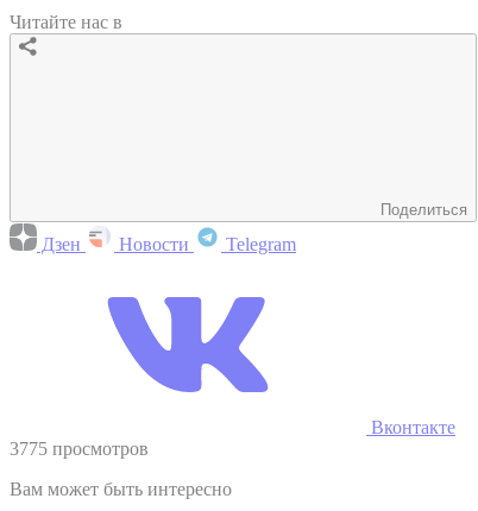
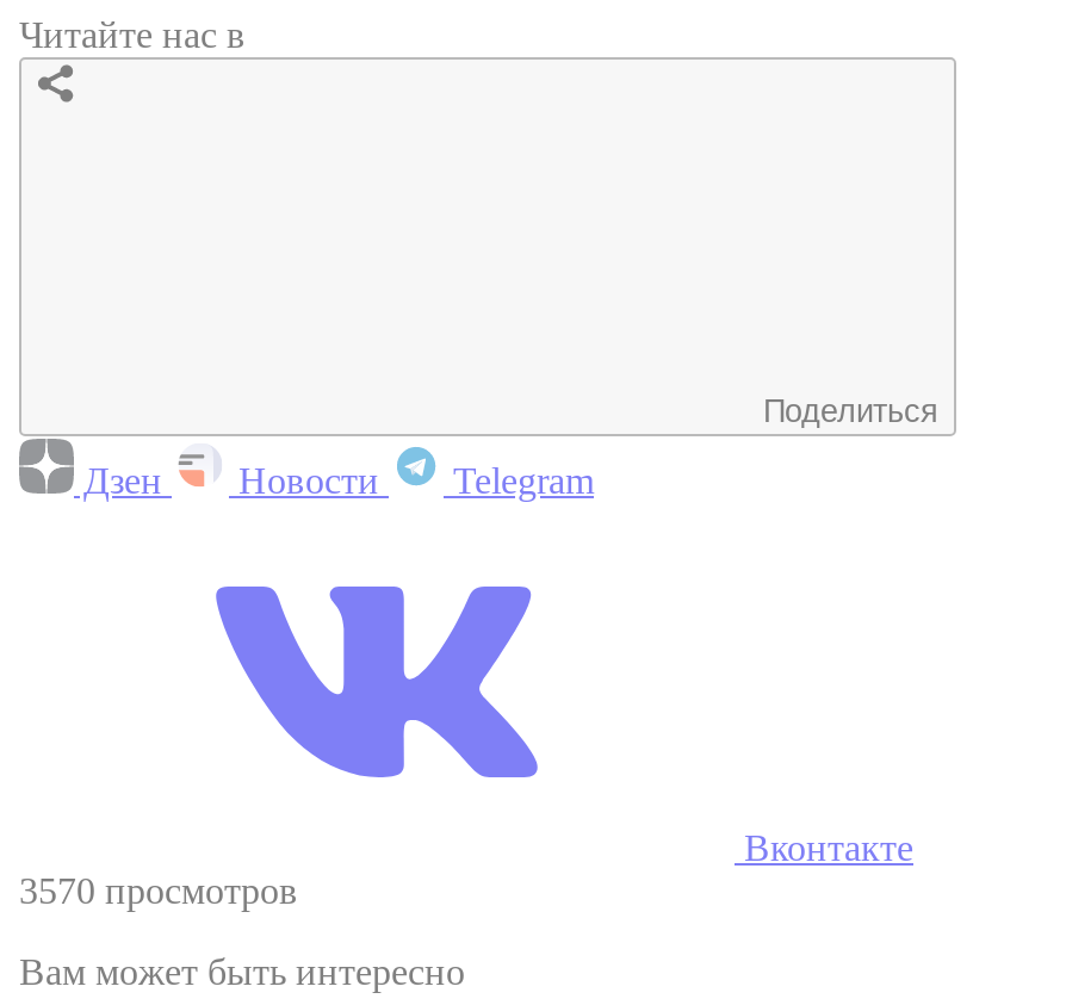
[10,438,149,458] 3775 просмотров -> [19,869,298,910] 3570 просмотров

